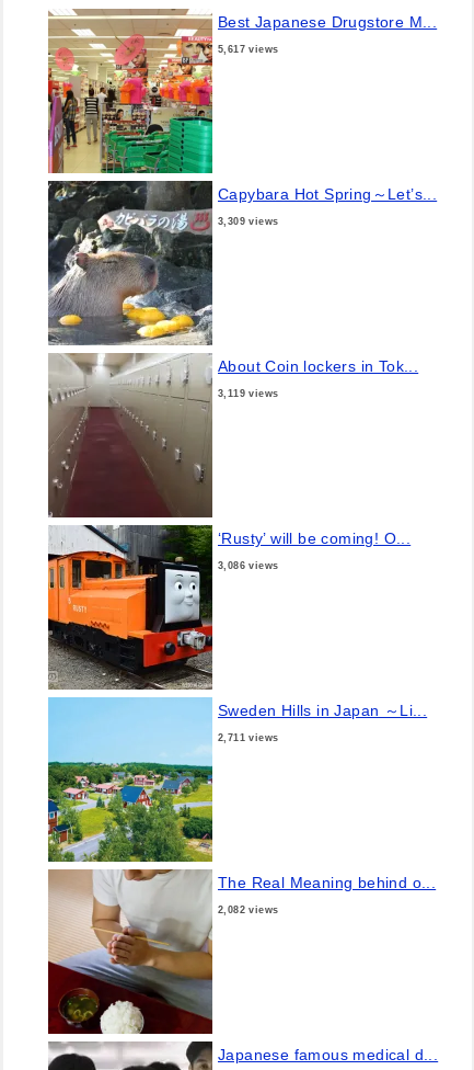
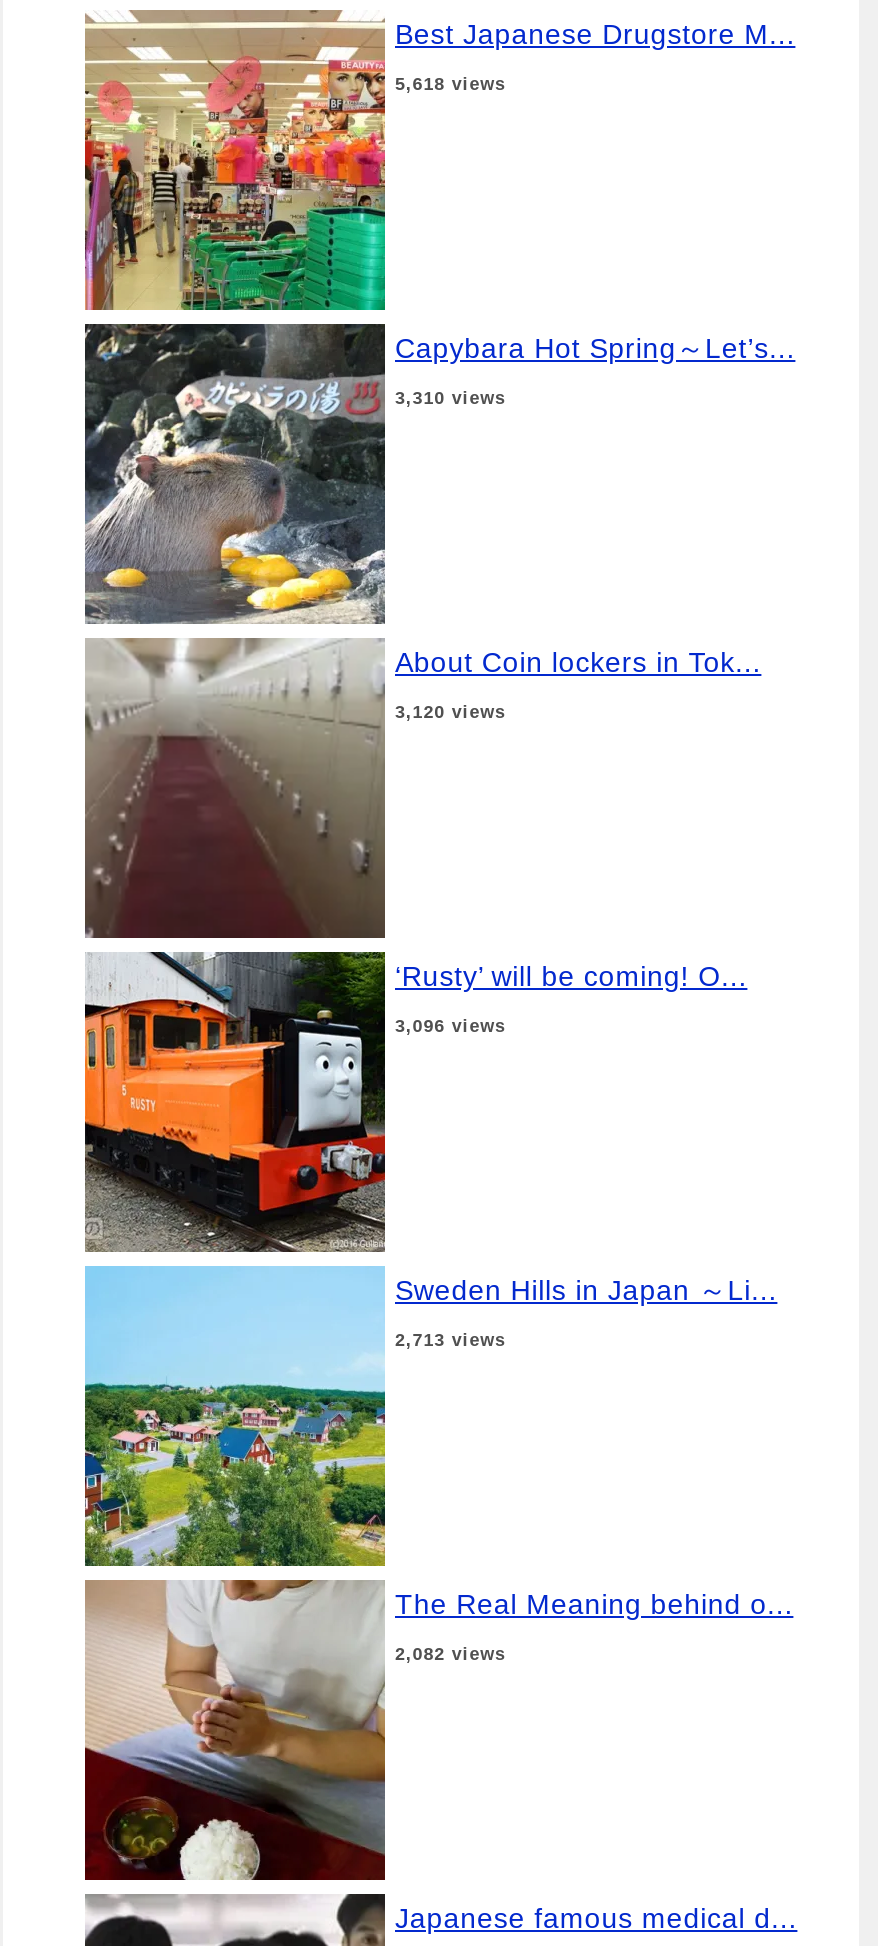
[218,44,278,55] 5,617 views -> [395,74,506,94] 5,618 views
[218,216,278,227] 3,309 views -> [395,388,506,408] 3,310 views
[218,388,278,399] 3,119 views -> [395,702,506,722] 3,120 views
[218,560,278,571] 3,086 views -> [395,1016,506,1036] 3,096 views
[218,732,278,743] 2,711 views -> [395,1330,506,1350] 2,713 views

